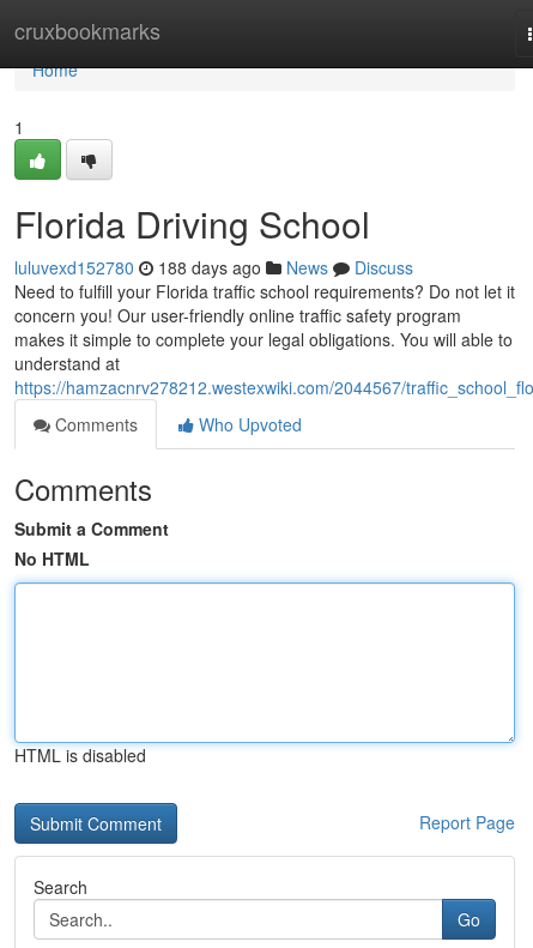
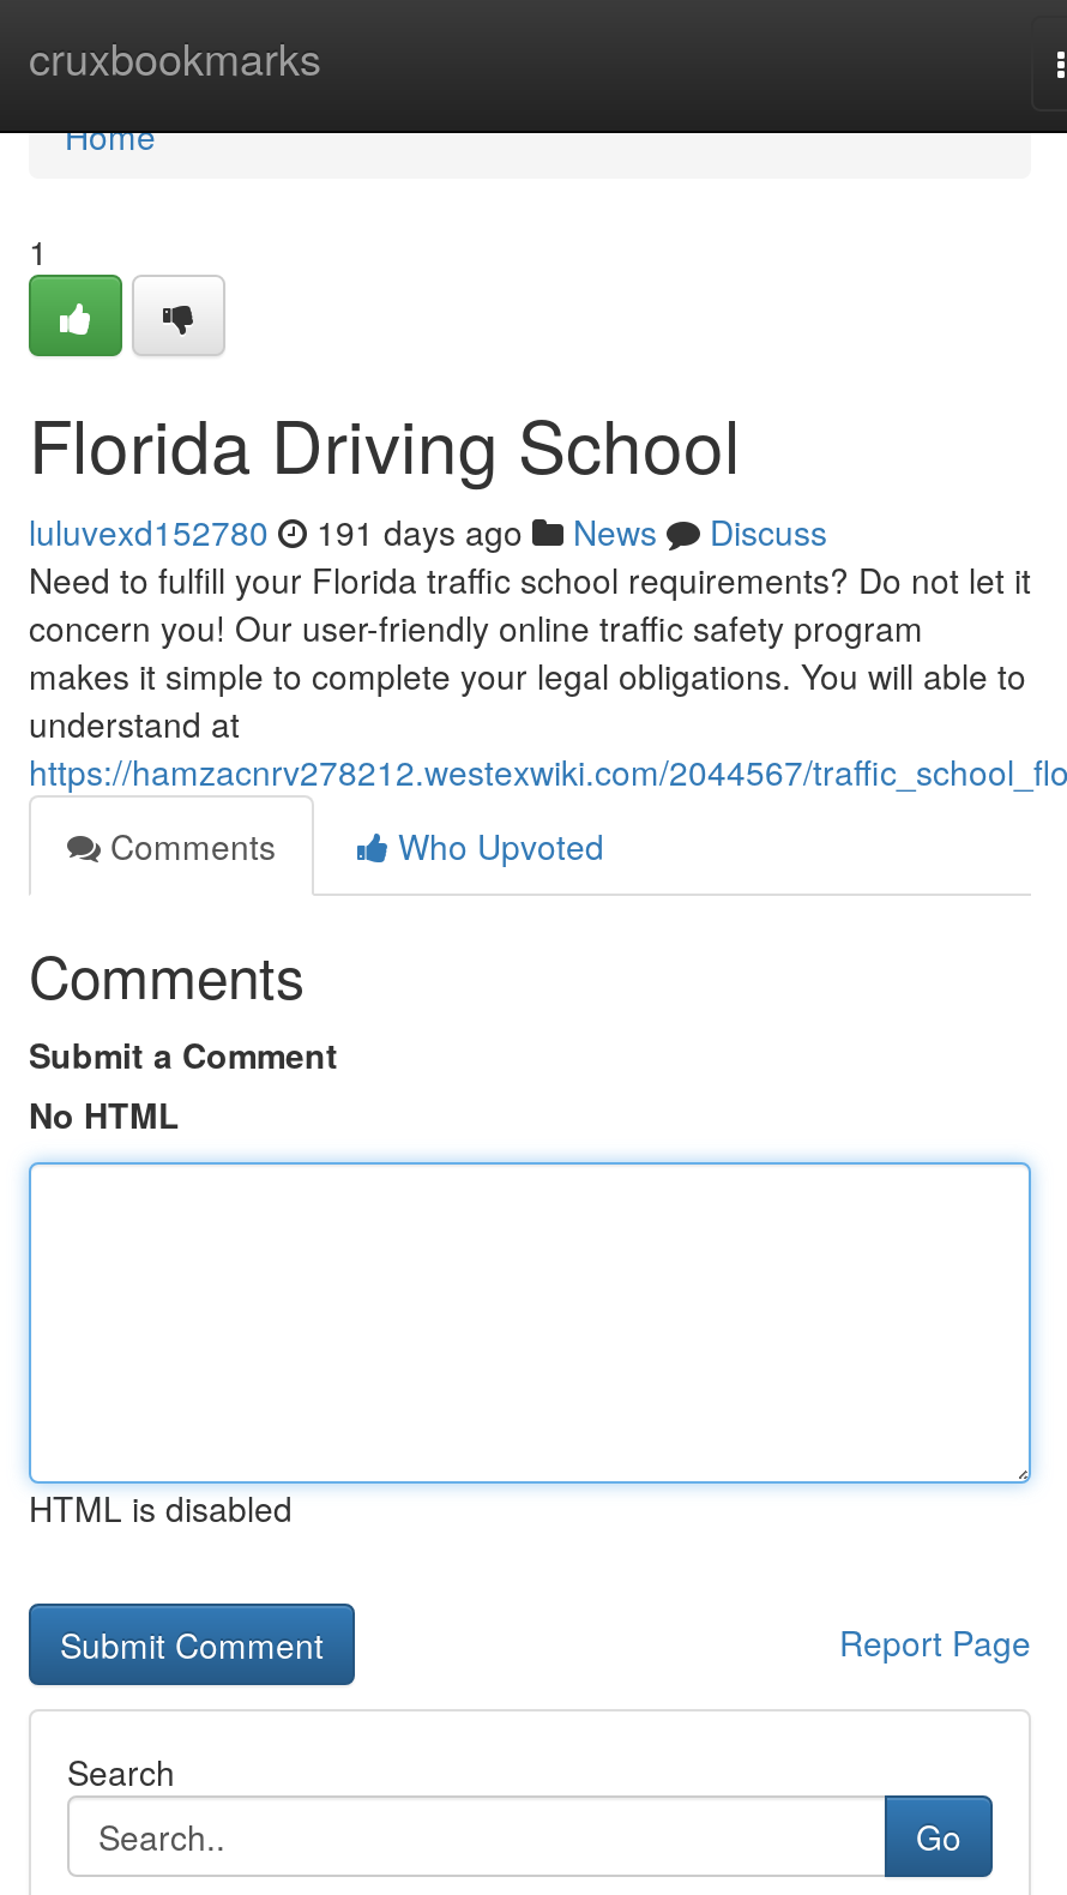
[14,255,413,279] luluvexd152780 188 days ago News Discuss -> [29,507,827,555] luluvexd152780 191 days ago News Discuss

